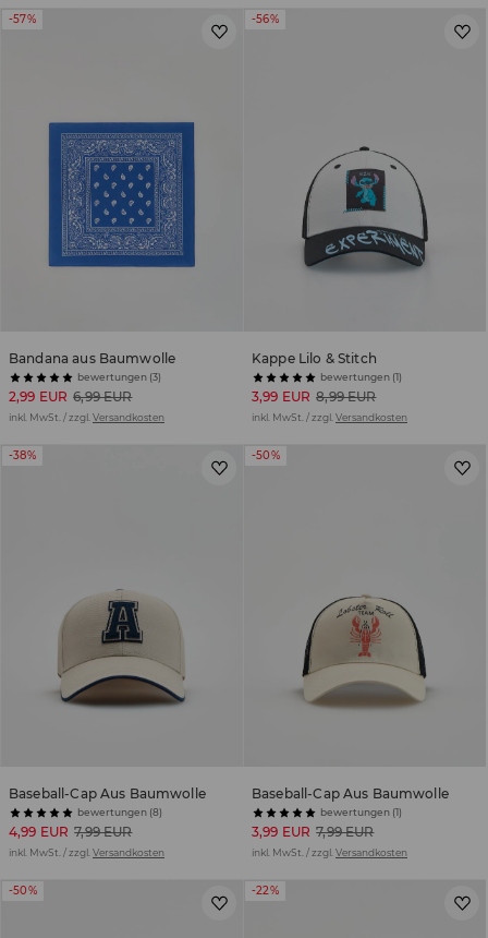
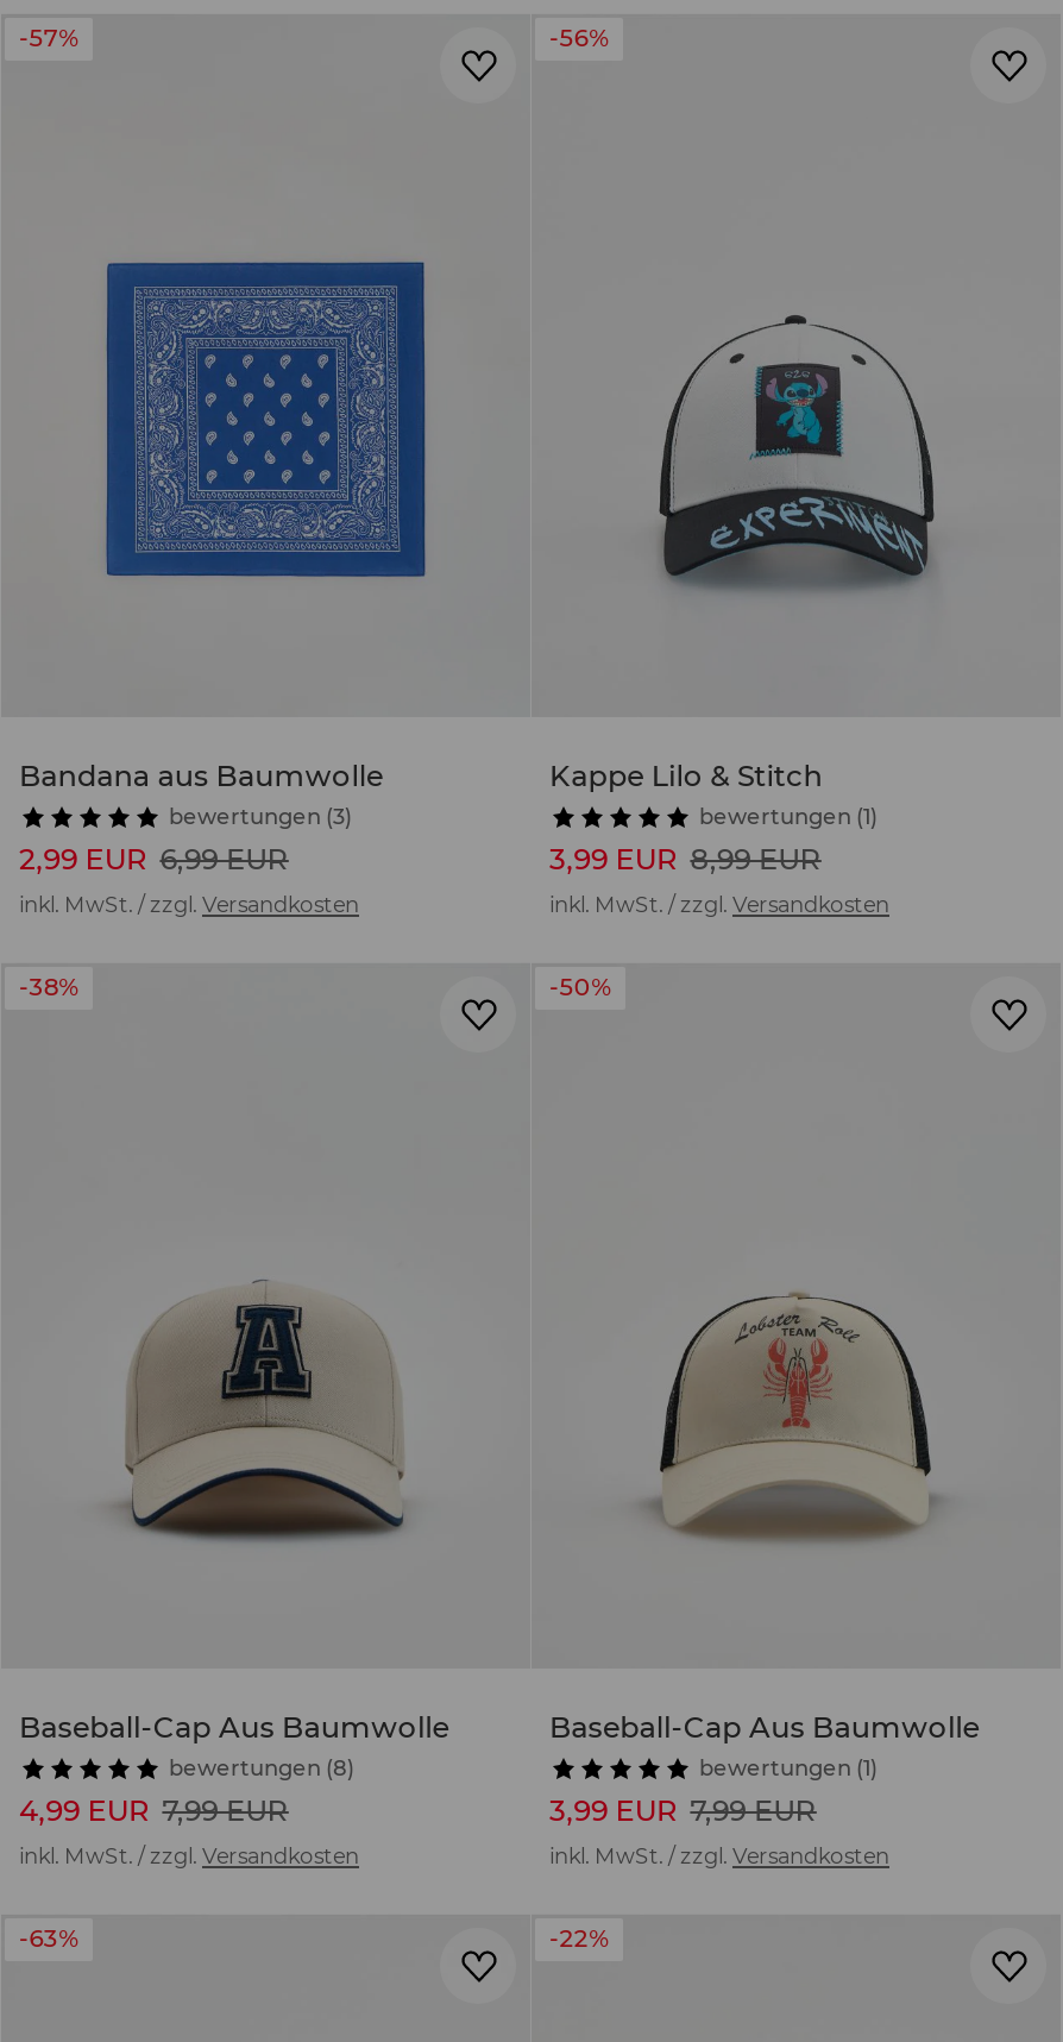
[9,884,37,898] -50% -> [19,1922,78,1953] -63%

